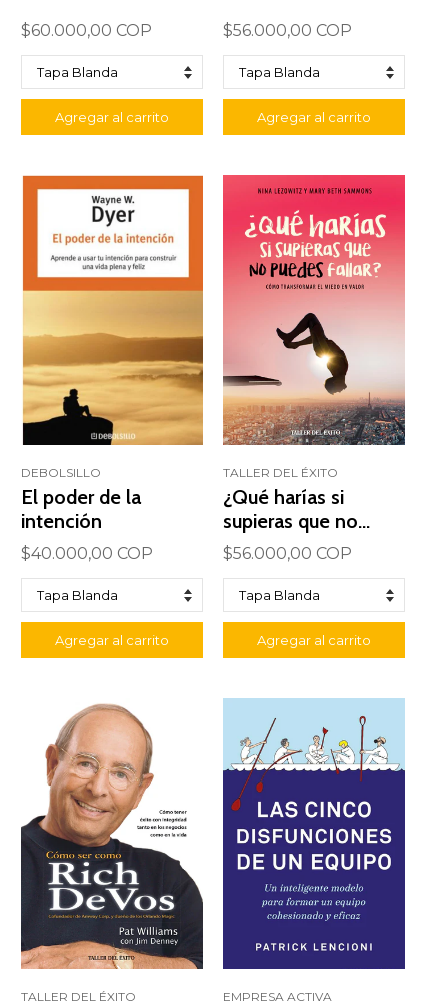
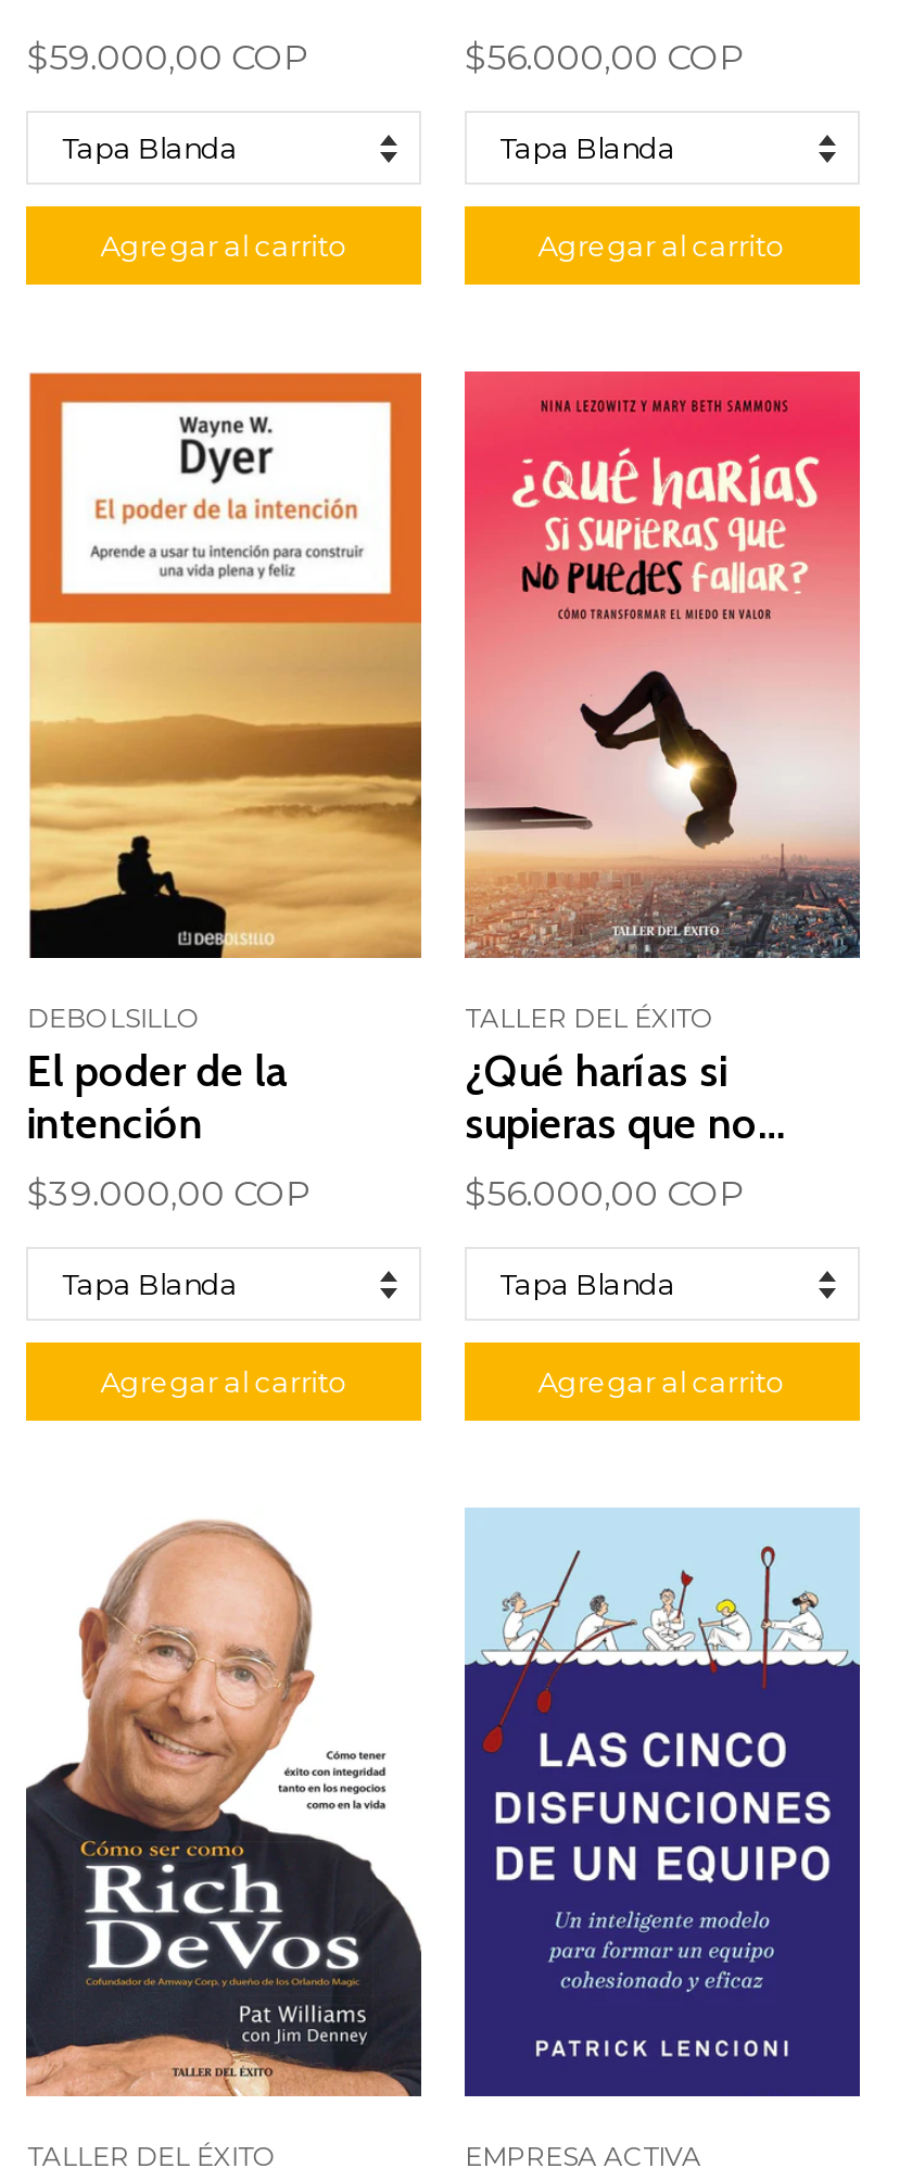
[21,21,152,40] $60.000,00 COP -> [27,36,309,77] $59.000,00 COP
[21,544,153,563] $40.000,00 COP -> [27,1173,311,1215] $39.000,00 COP

